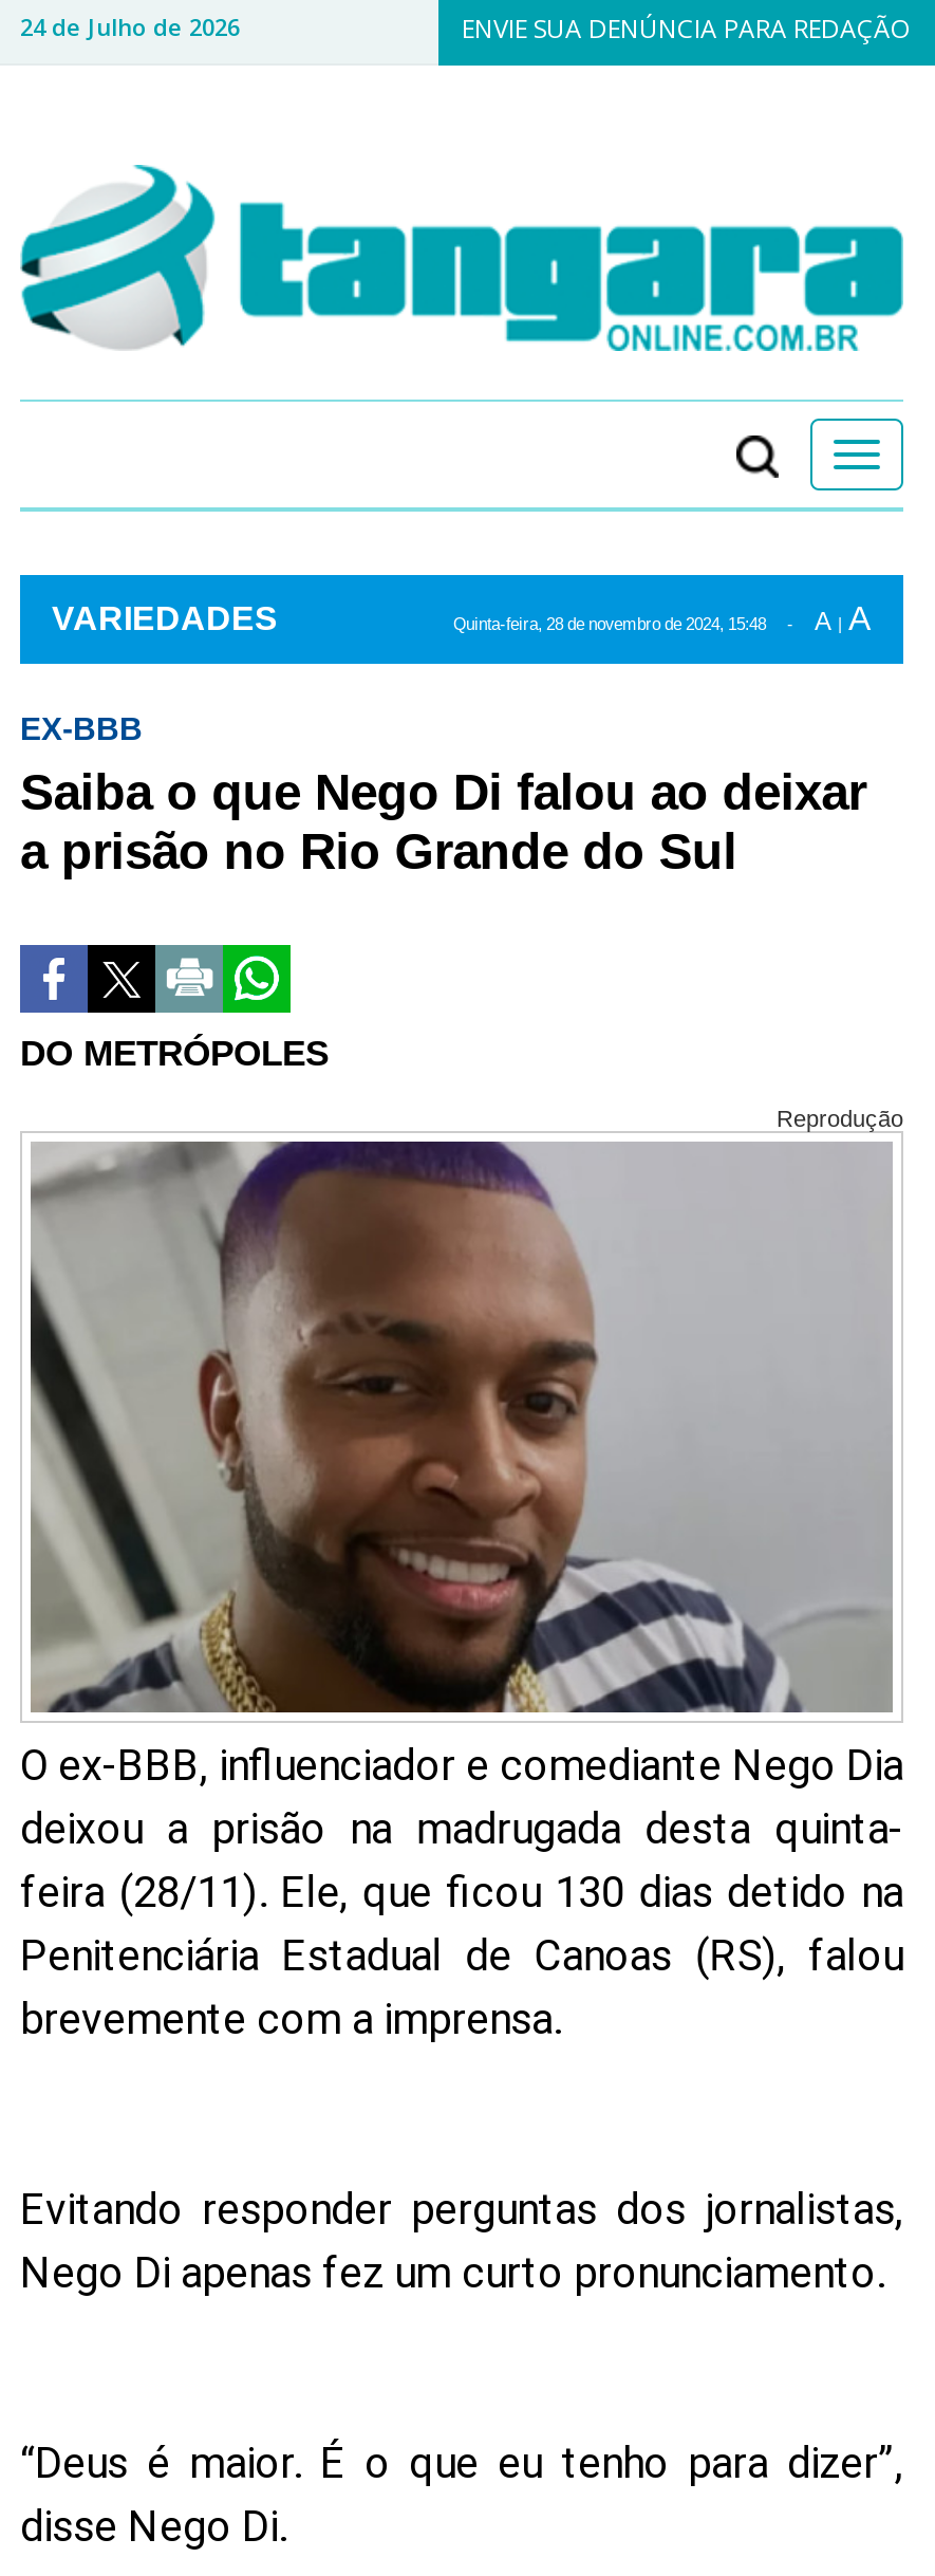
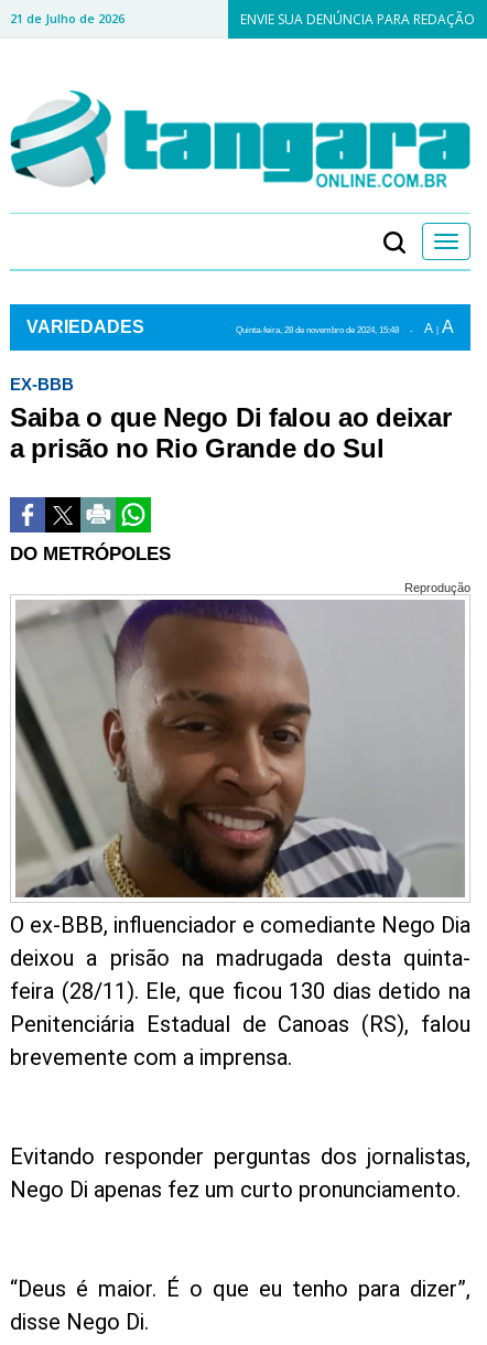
[20,11,240,42] 24 de Julho de 2026 -> [10,10,125,26] 21 de Julho de 2026

